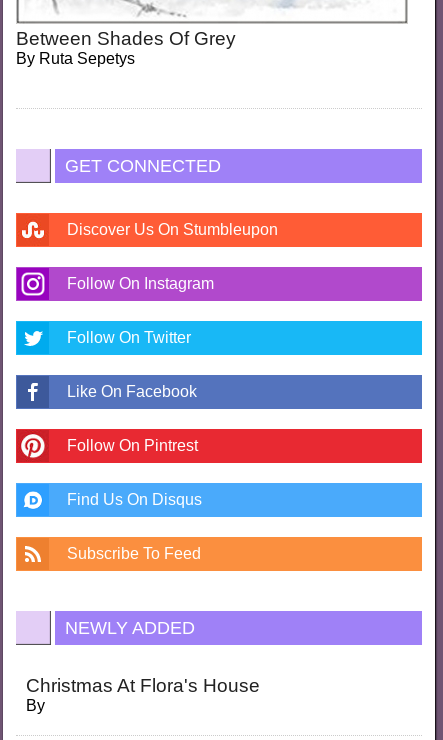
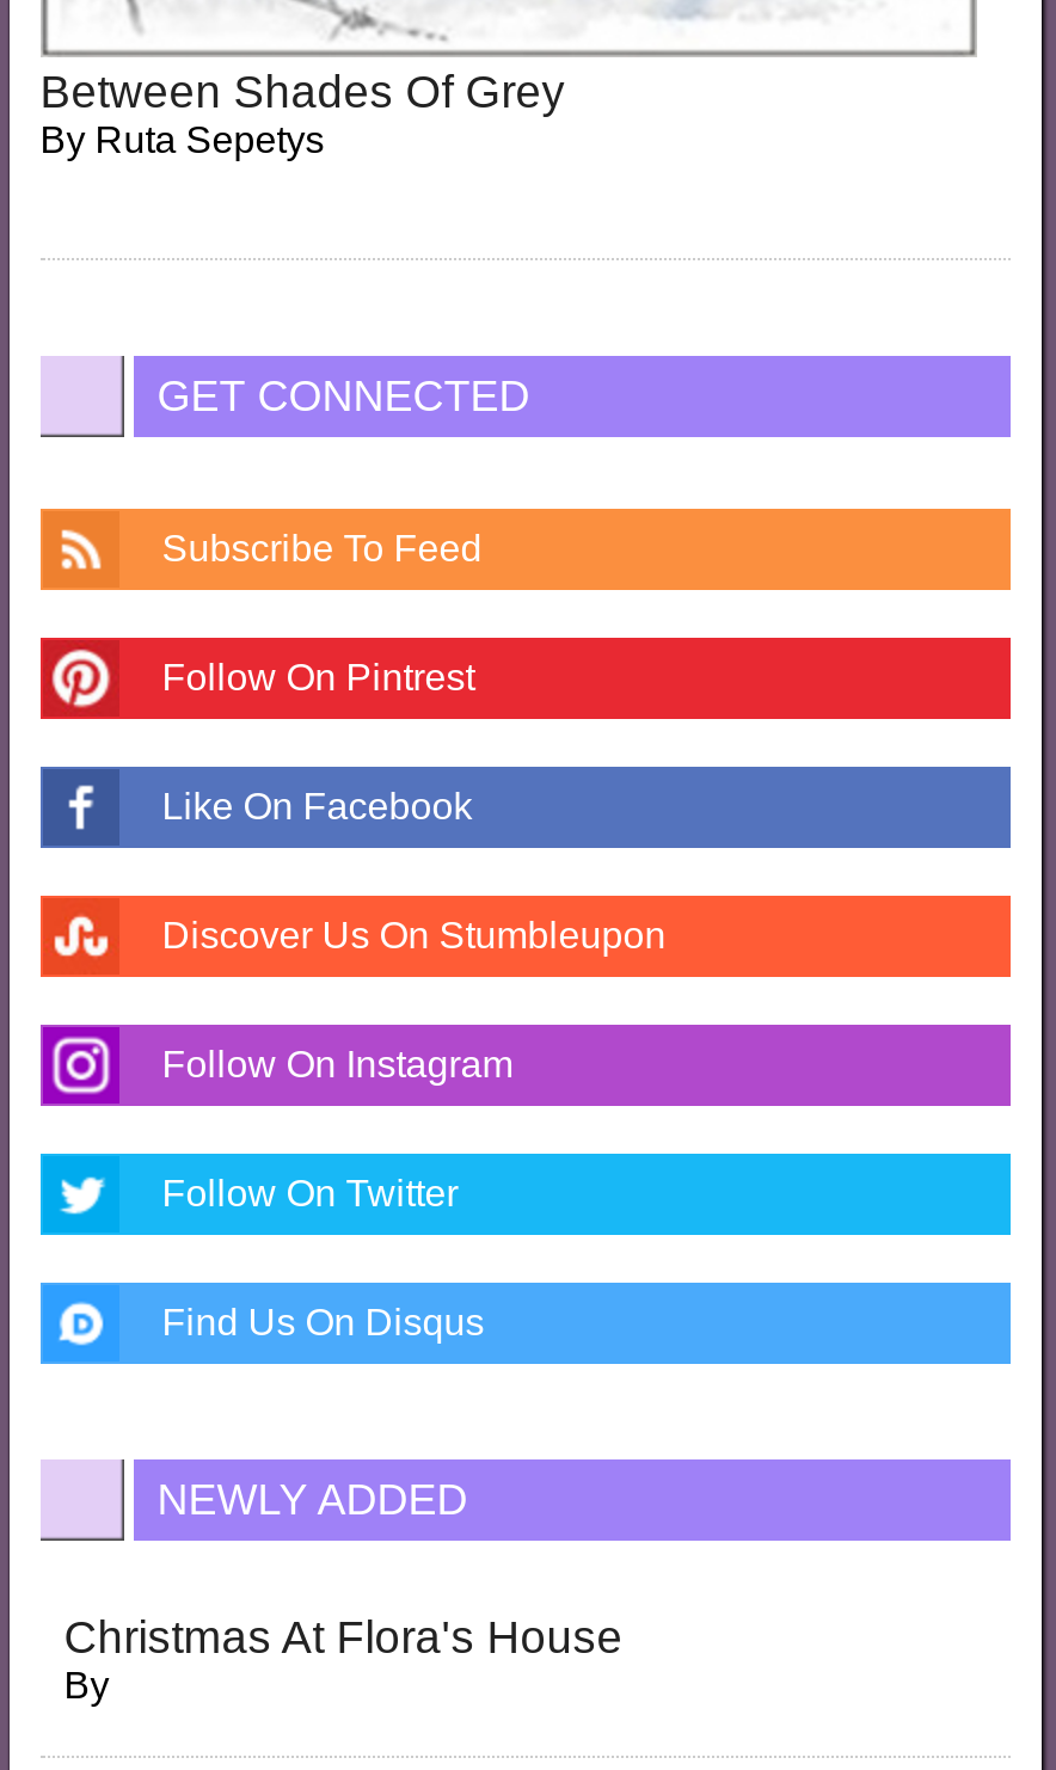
moved [67,221,278,346] -> [162,916,666,1214]: Discover Us On Stumbleupon | Follow On Instagram | Follow On Twitter
moved [67,383,198,454] -> [162,658,475,827]: Like On Facebook | Follow On Pintrest
moved [67,491,202,508] -> [162,1303,485,1343]: Find Us On Disqus
moved [67,545,201,562] -> [162,529,482,569]: Subscribe To Feed

